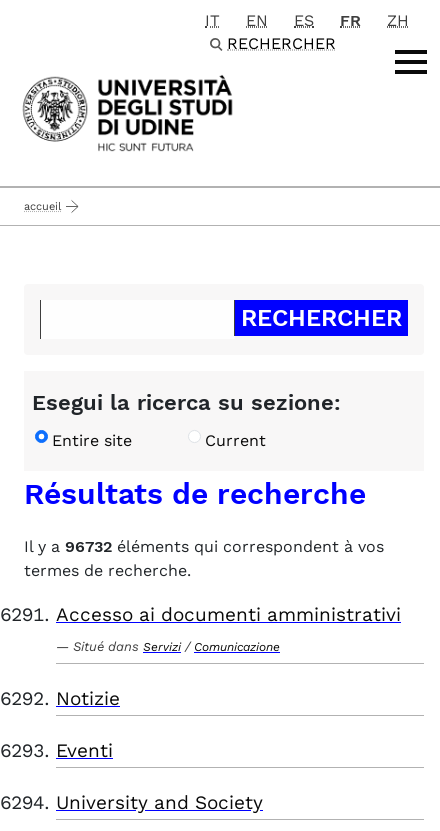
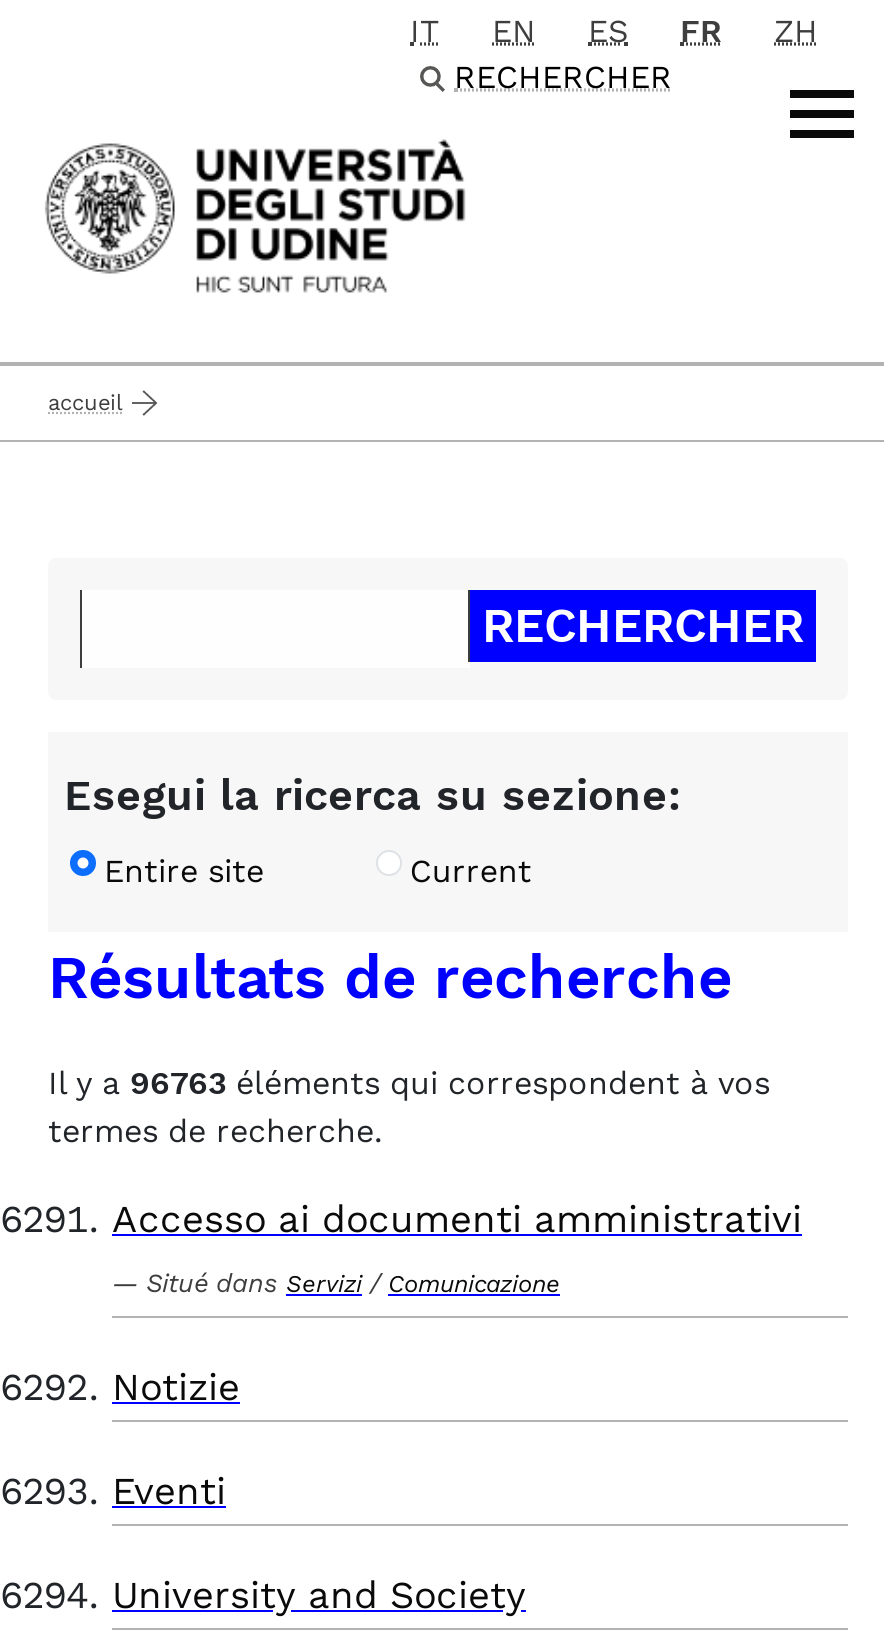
[24,537,384,556] Il y a 96732 éléments qui correspondent à vos -> [48,1064,770,1102] Il y a 96763 éléments qui correspondent à vos

